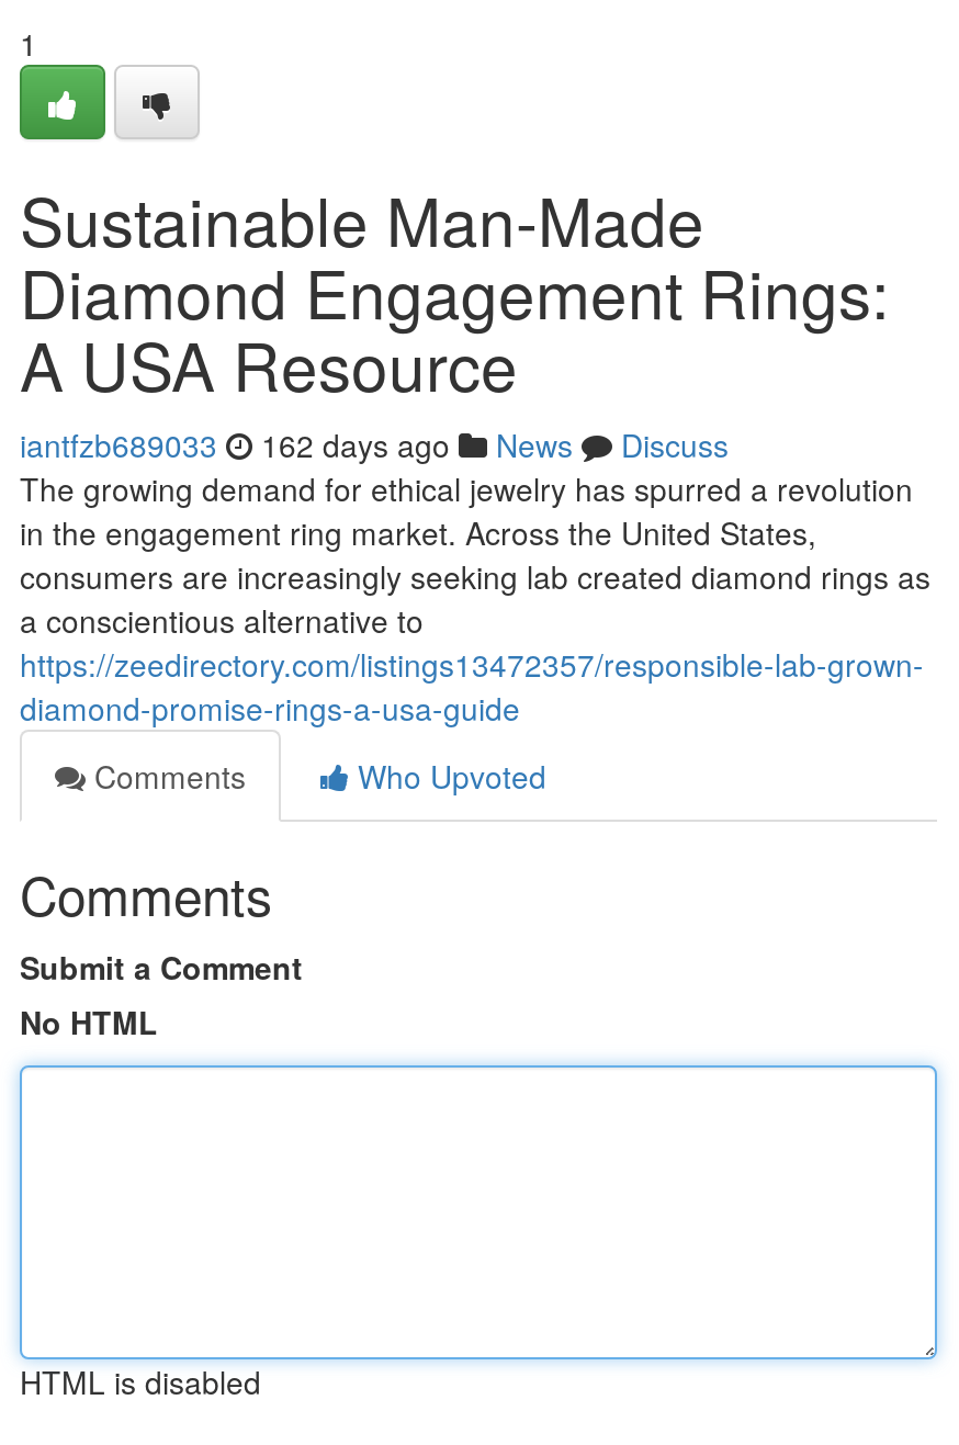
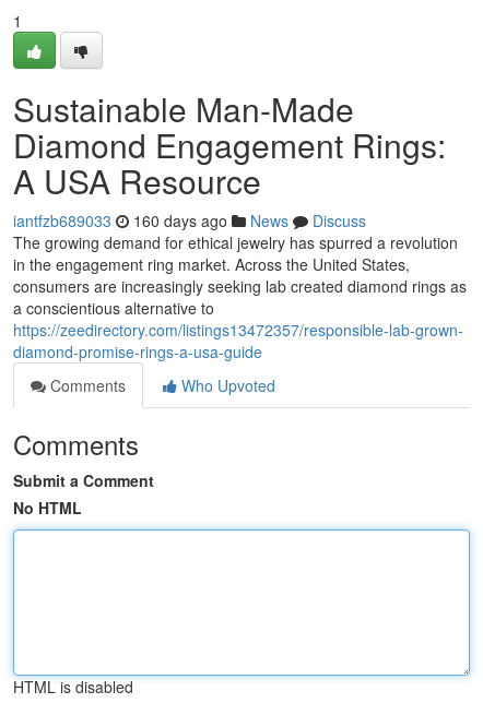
[20,422,729,466] iantfzb689033 162 days ago News Discuss -> [13,210,366,231] iantfzb689033 160 days ago News Discuss

